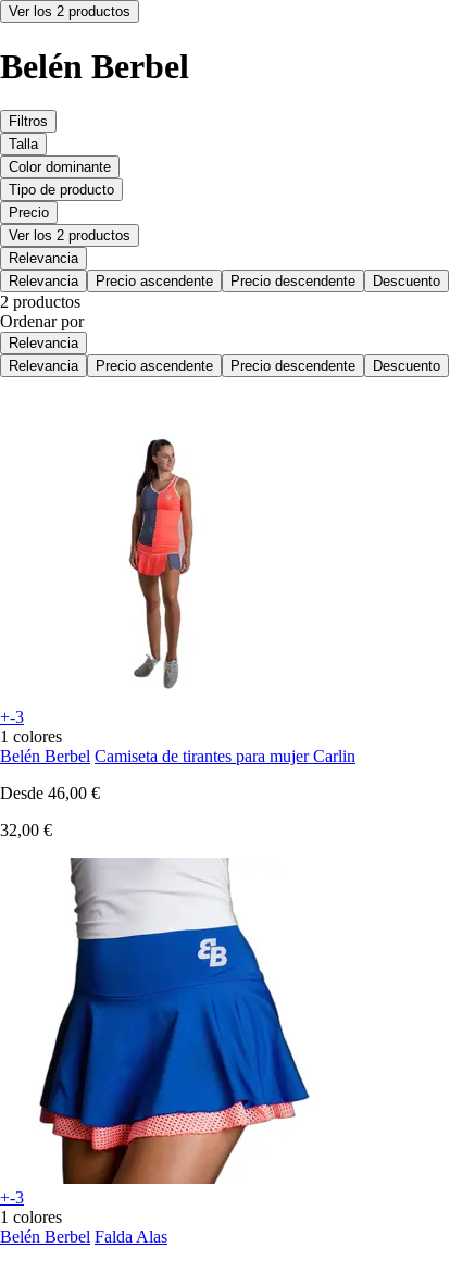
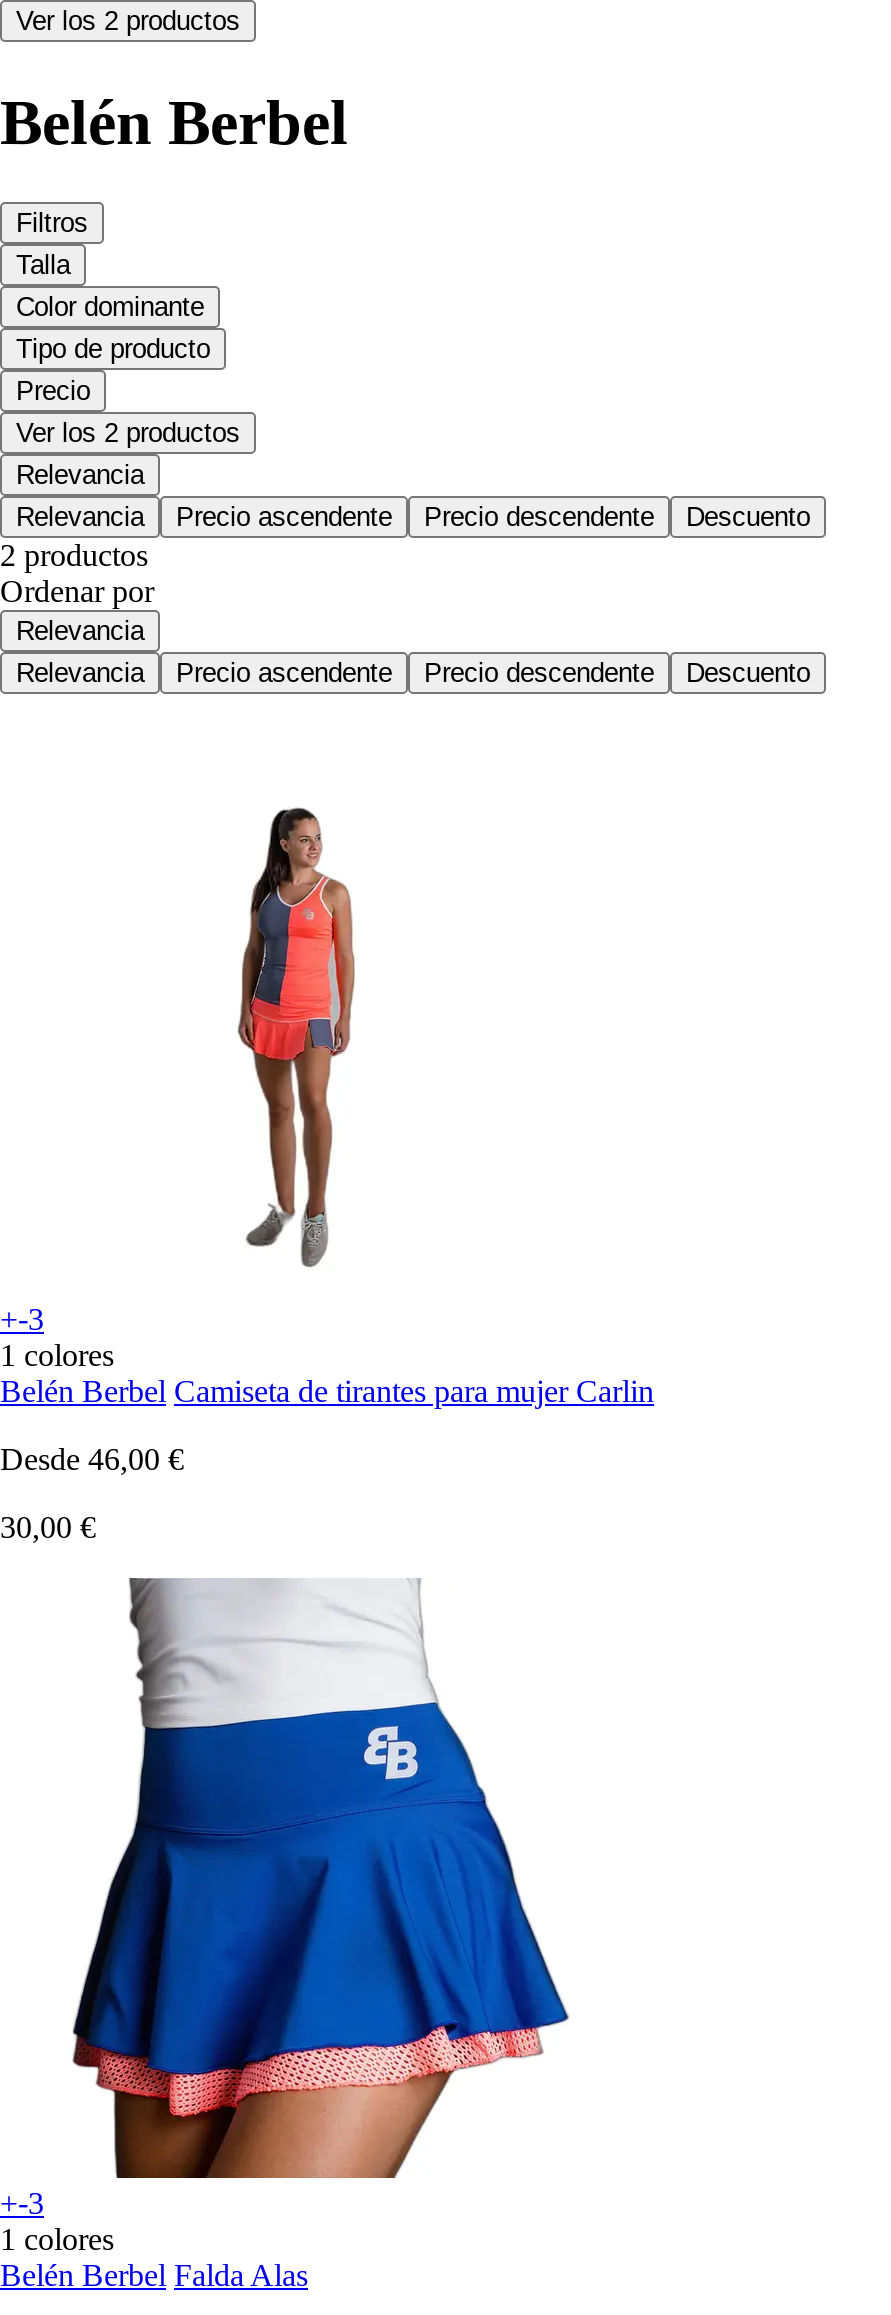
[0,821,52,840] 32,00 € -> [0,1511,96,1545] 30,00 €

